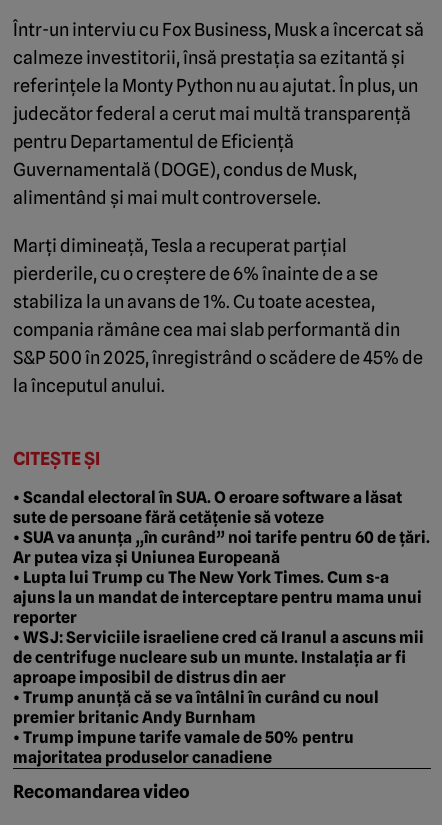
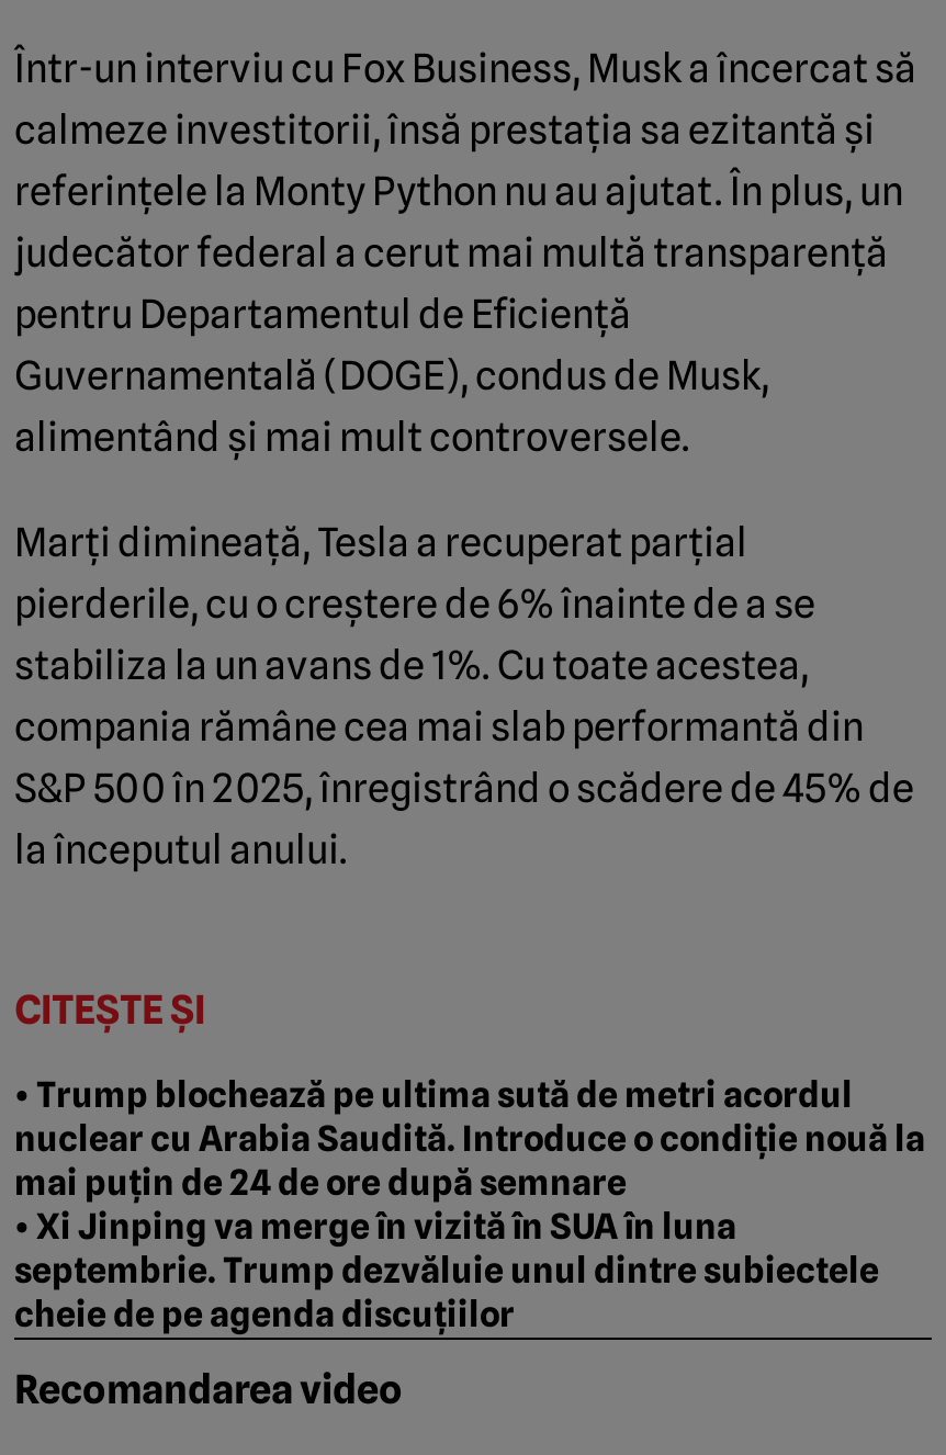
[13,488,430,767] • Scandal electoral în SUA. O eroare software a lăsat | sute de persoane fără cetățenie să voteze | • SUA va anunța „în curând” noi tarife pentru 60 de țări. | Ar putea viza și Uniunea Europeană | • Lupta lui Trump cu The New York Times. Cum s-a | ajuns la un mandat de interceptare pentru mama unui | reporter | • WSJ: Serviciile israeliene cred că Iranul a ascuns mii | de centrifuge nucleare sub un munte. Instalația ar fi | aproape imposibil de distrus din aer | • Trump anunță că se va întâlni în curând cu noul | premier britanic Andy Burnham | • Trump impune tarife vamale de 50% pentru | majoritatea produselor canadiene -> [14,1074,925,1335] • Trump blochează pe ultima sută de metri acordul | nuclear cu Arabia Saudită. Introduce o condiție nouă la | mai puțin de 24 de ore după semnare | • Xi Jinping va merge în vizită în SUA în luna | septembrie. Trump dezvăluie unul dintre subiectele | cheie de pe agenda discuțiilor

